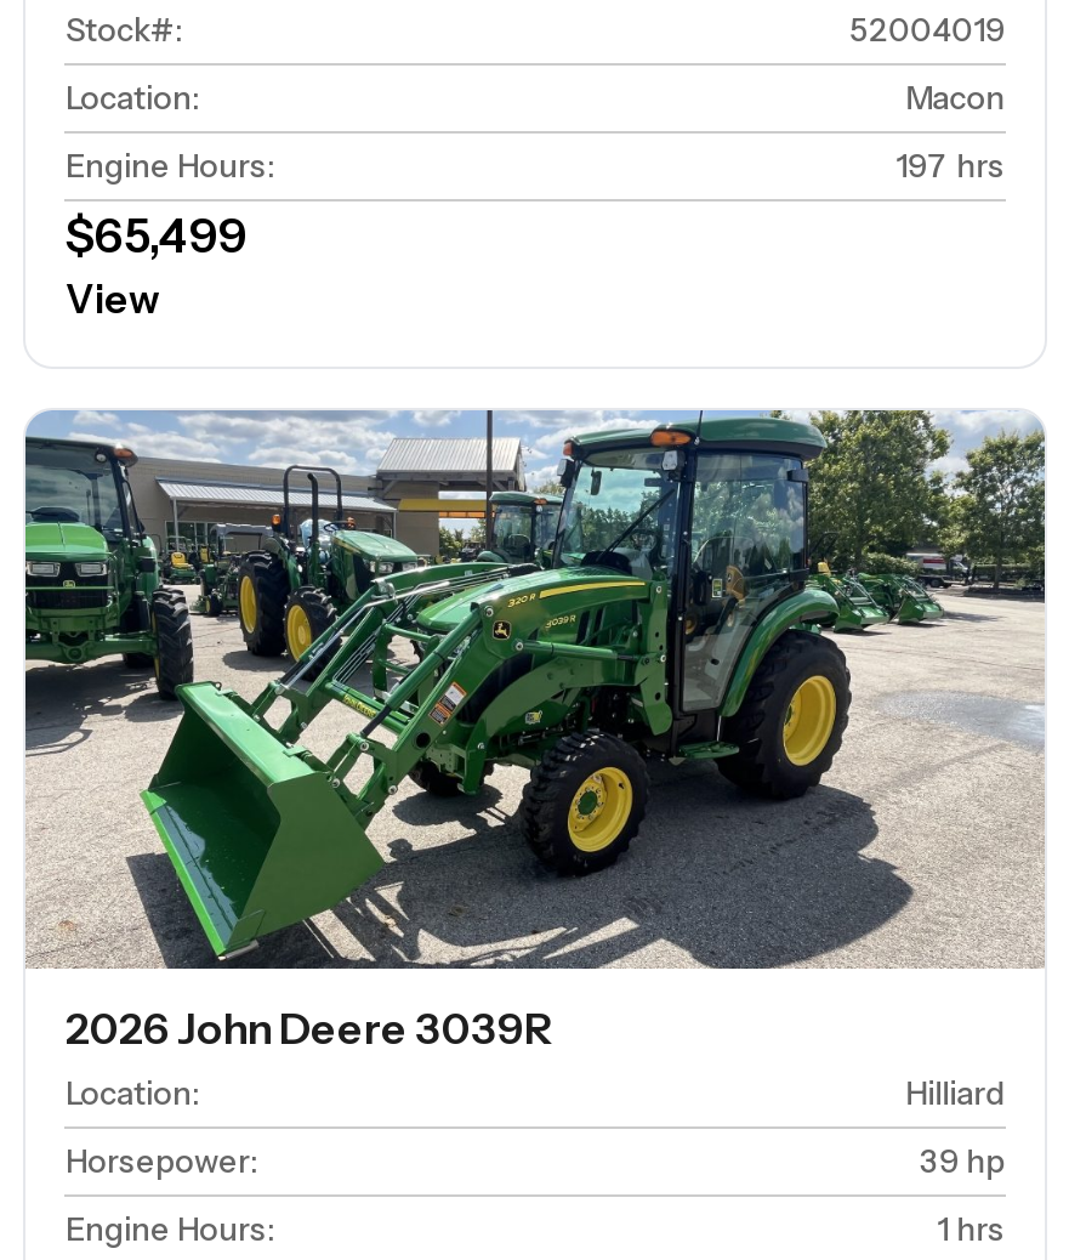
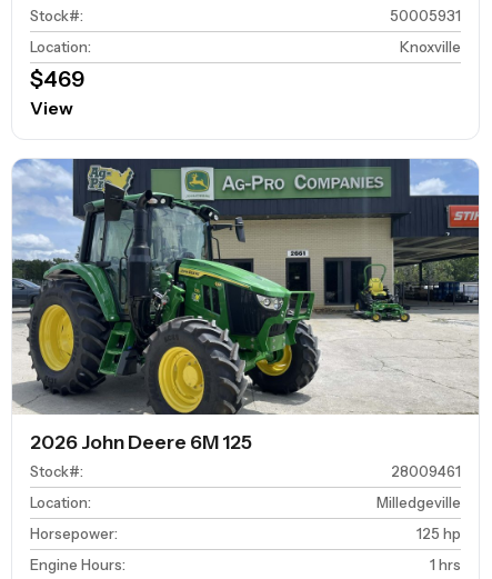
[850,11,1005,50] 52004019 -> [389,7,460,25] 50005931
[65,79,1005,266] Macon | Engine Hours: | 197 hrs | $65,499 -> [30,38,460,93] Knoxville | $469
moved [65,275,160,324] -> [30,97,74,119]: View
[23,408,1045,1055] [image] | 2026 John Deere 3039R -> [12,158,480,481] [image] | 2026 John Deere 6M 125 | Stock#: | 28009461
[905,1074,1005,1113] Hilliard -> [376,494,460,512] Milledgeville
[920,1142,1005,1181] 39 hp -> [416,525,460,543] 125 hp

